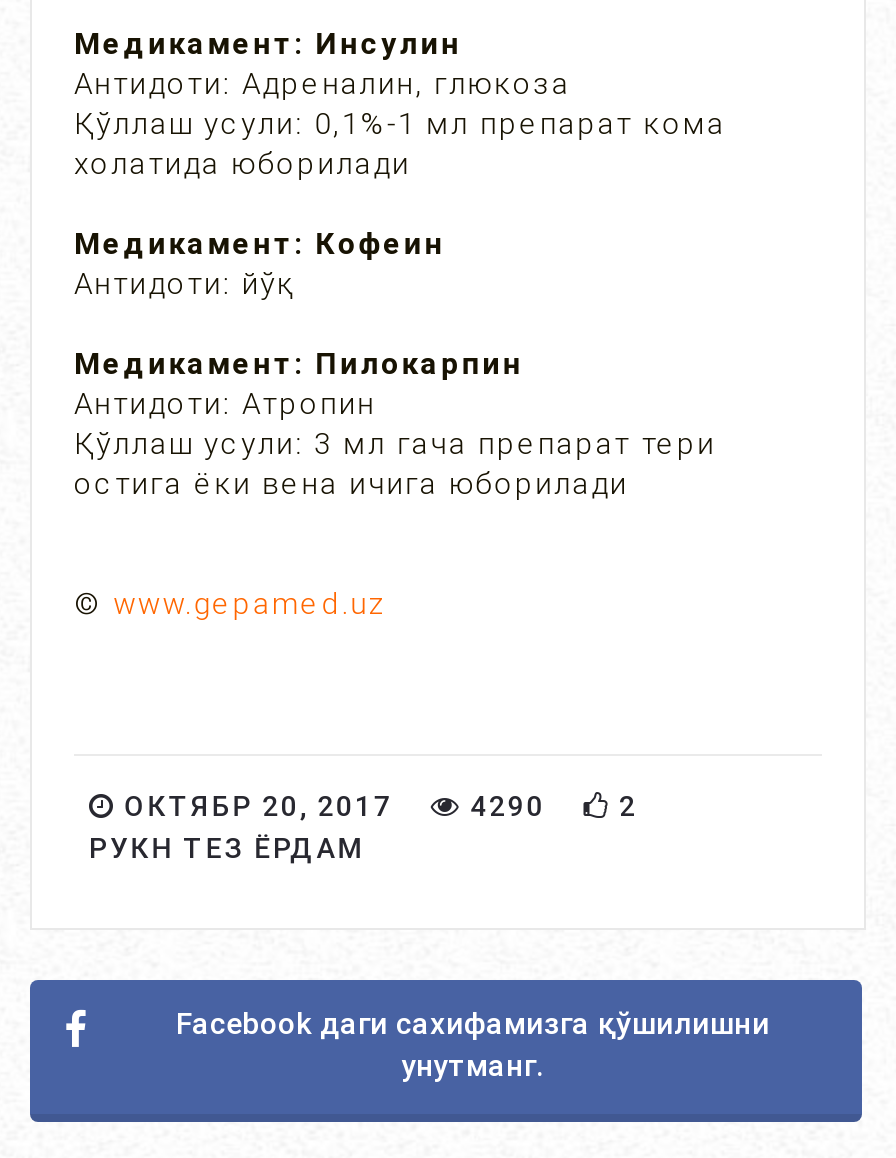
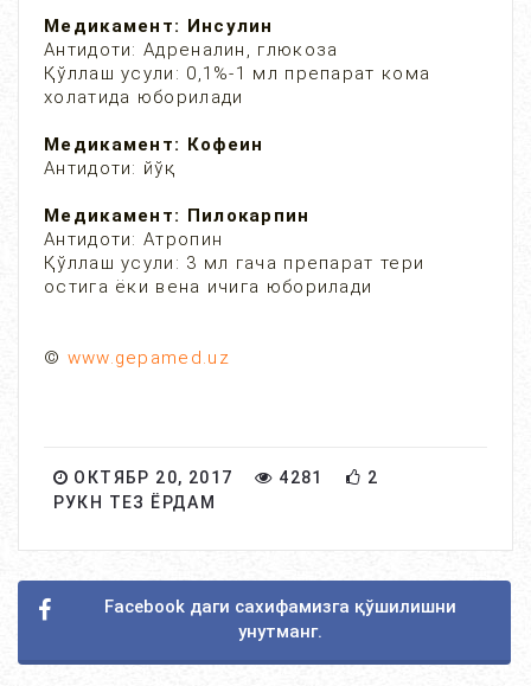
[461,790,545,822] 4290 -> [273,468,323,487] 4281

